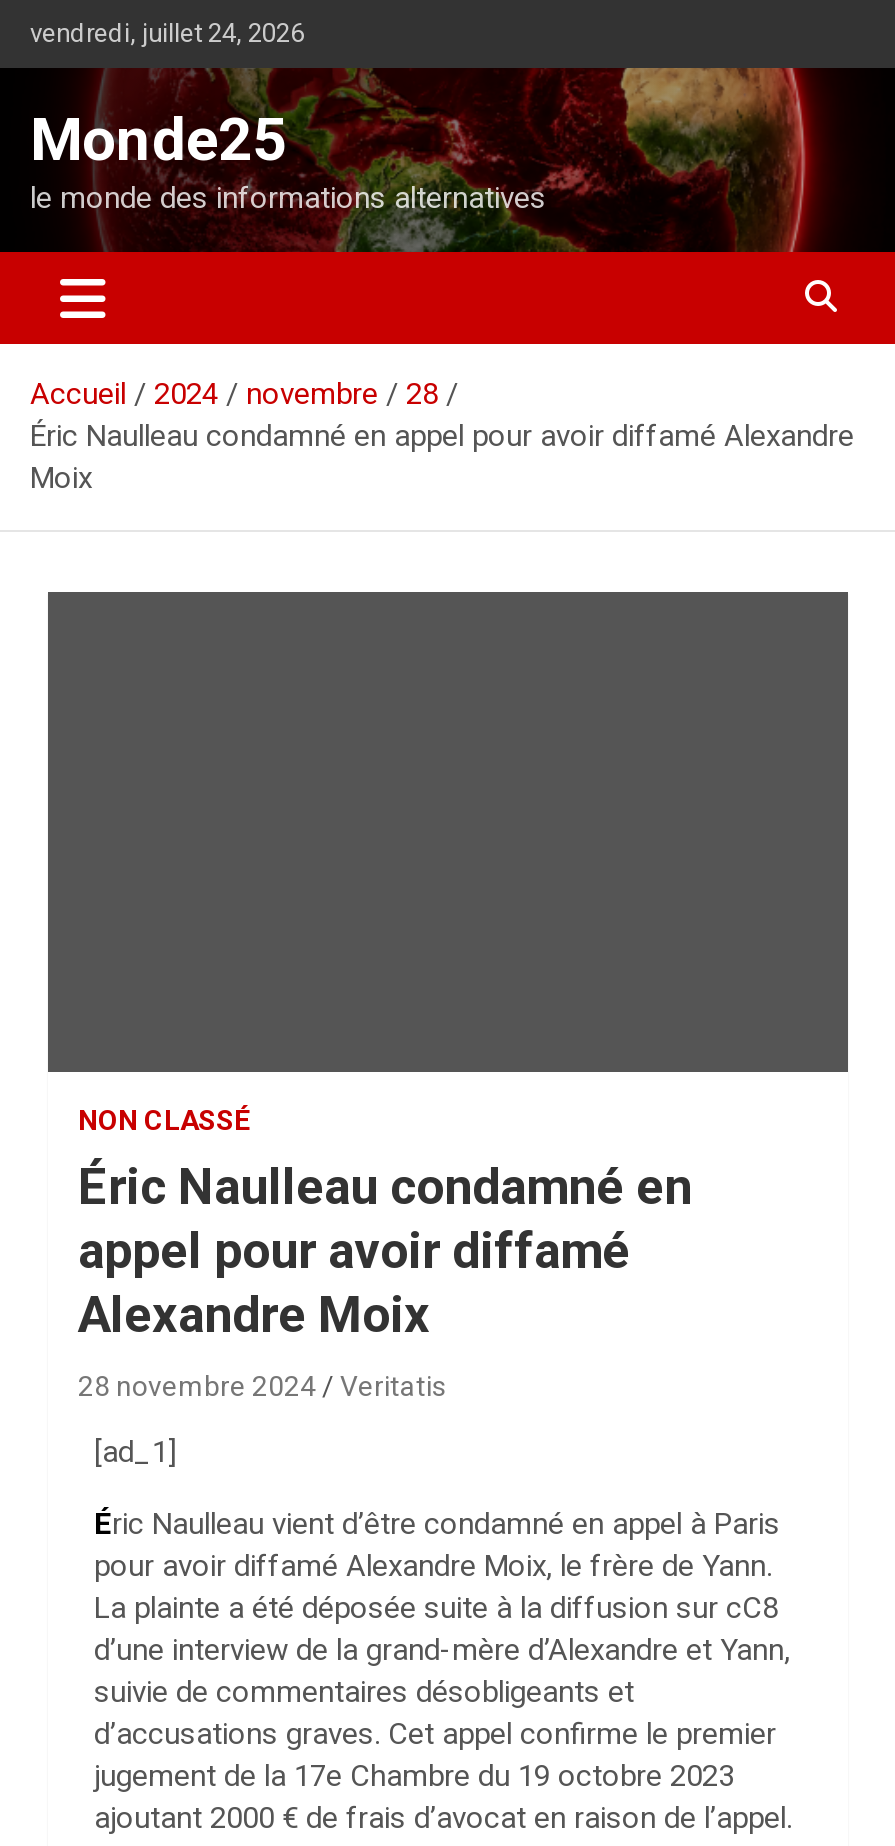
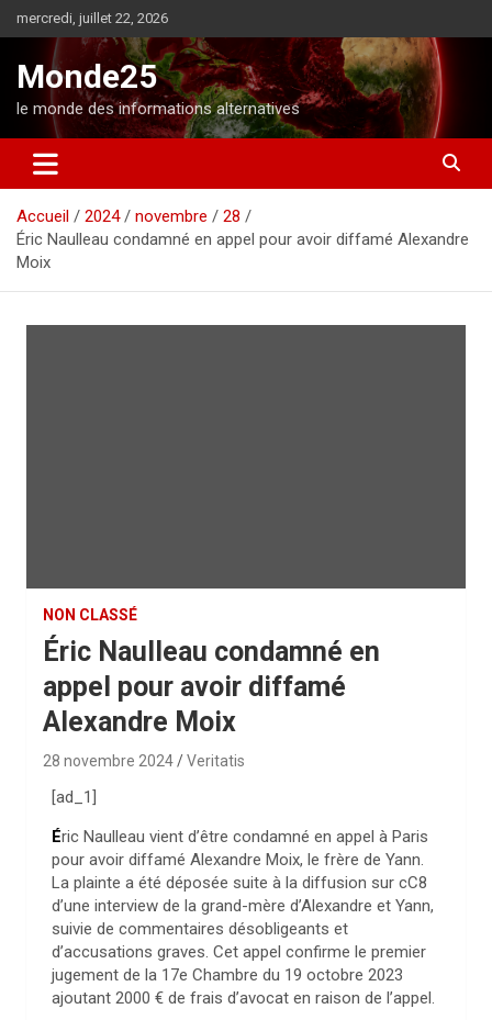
[30,18,304,48] vendredi, juillet 24, 2026 -> [16,10,168,26] mercredi, juillet 22, 2026

